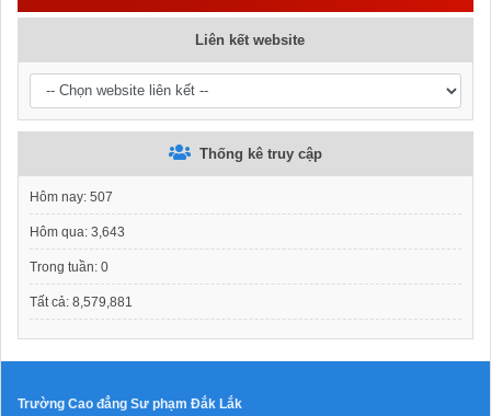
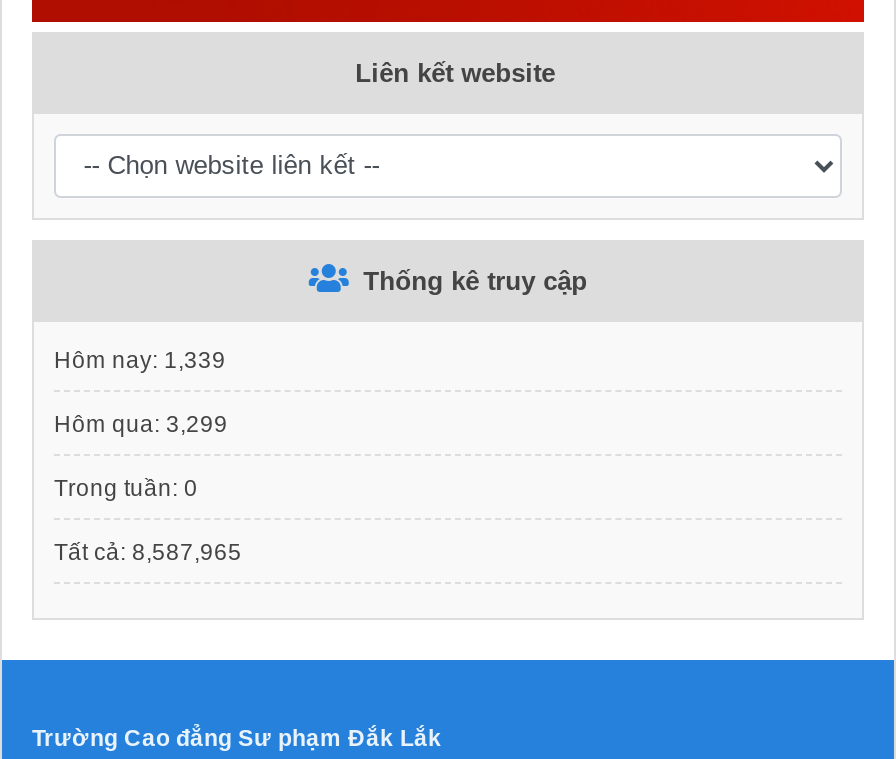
[30,189,113,203] Hôm nay: 507 -> [54,345,226,371] Hôm nay: 1,339
[30,224,125,238] Hôm qua: 3,643 -> [54,409,228,435] Hôm qua: 3,299
[30,294,133,308] Tất cả: 8,579,881 -> [54,537,242,563] Tất cả: 8,587,965

